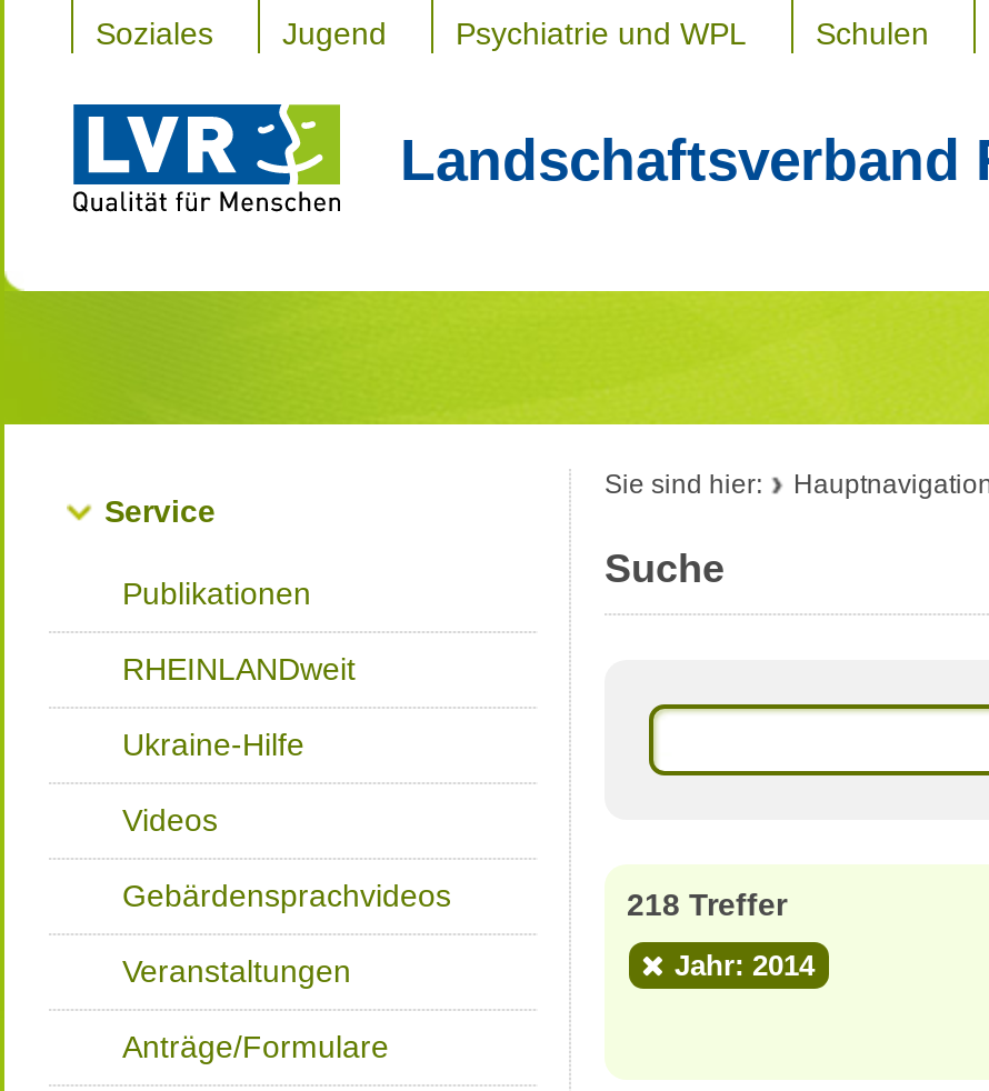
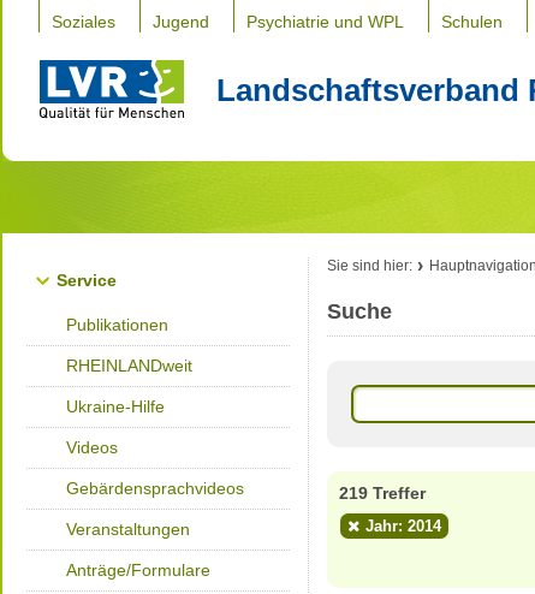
[627,887,787,922] 218 Treffer -> [339,483,426,503] 219 Treffer

